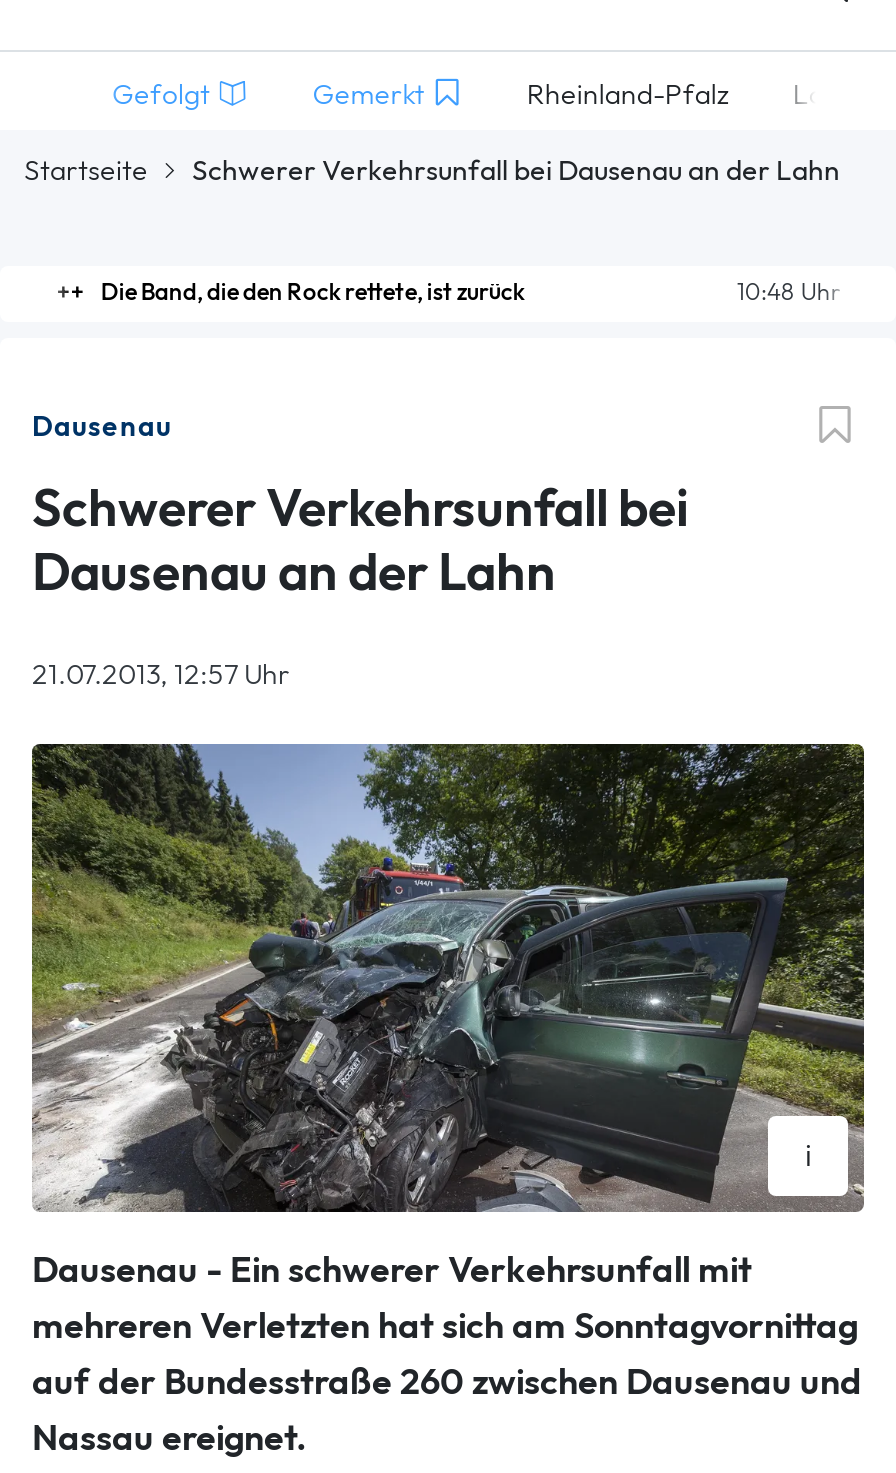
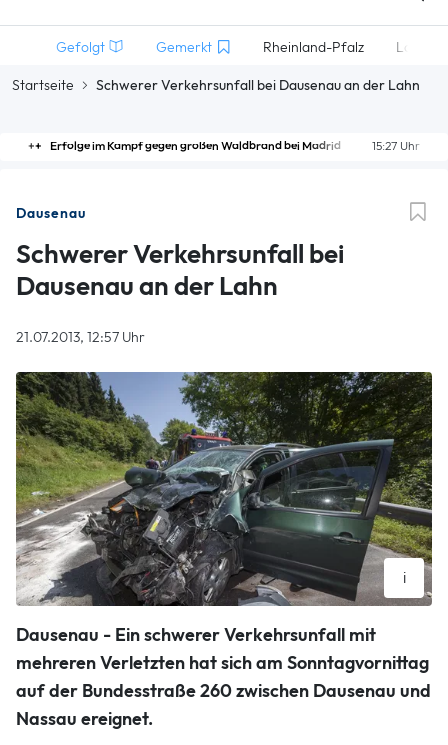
[100,276,840,308] 10:48 Uhr | Die Band, die den Rock rettete, ist zurück -> [50,138,420,154] 15:27 Uhr | Erfolge im Kampf gegen großen Waldbrand bei Madrid

